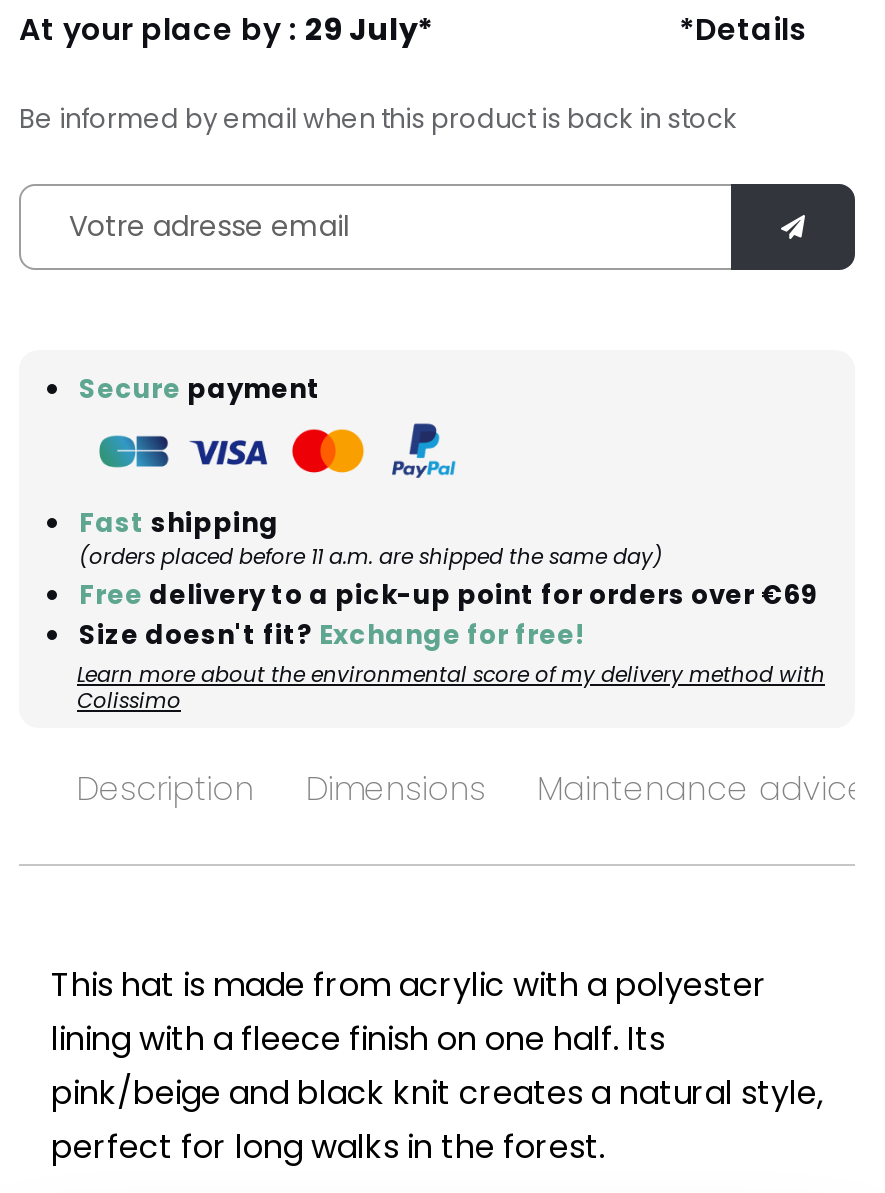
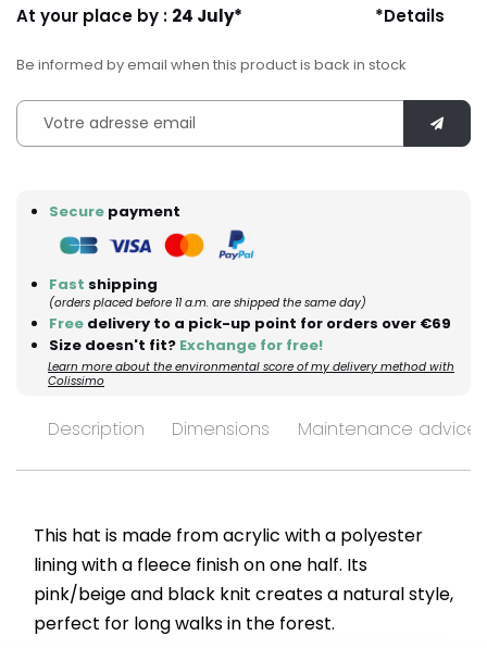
[19,8,433,50] At your place by : 29 July* -> [16,4,242,27] At your place by : 24 July*

